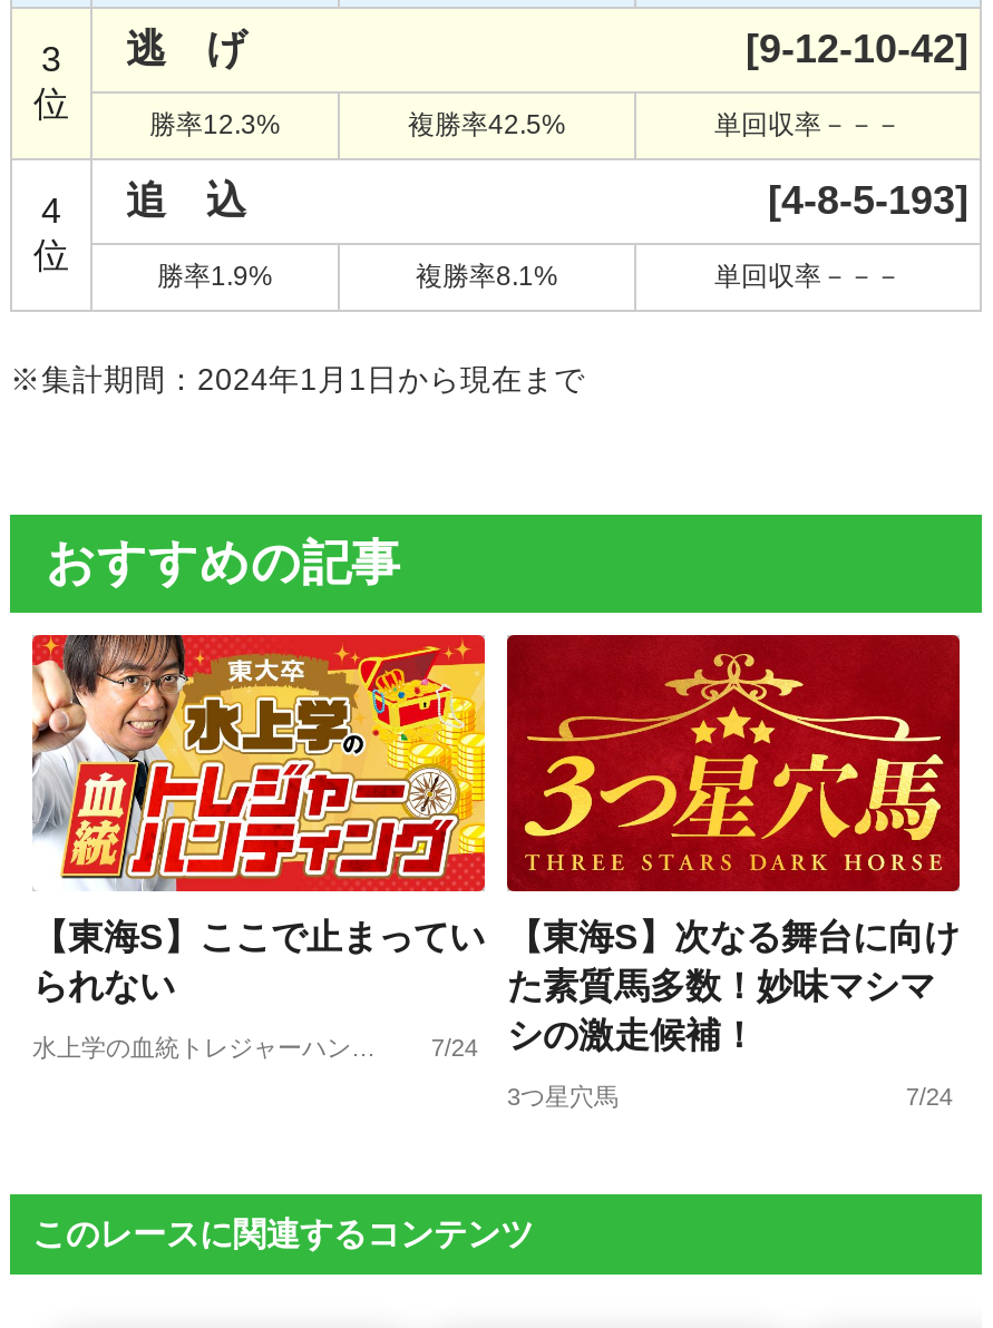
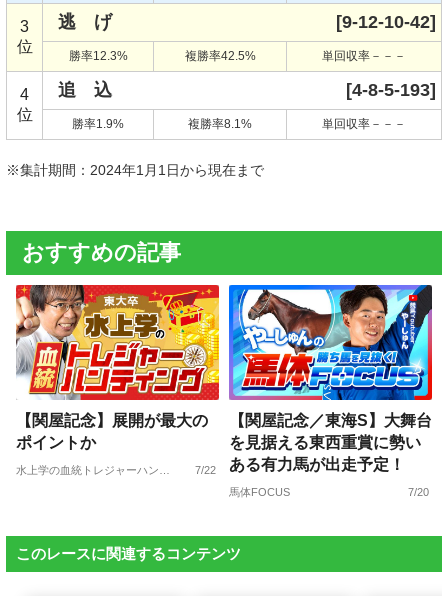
[505,633,962,1053] [image] | 【東海S】次なる舞台に向け | た素質馬多数！妙味マシマ | シの激走候補！ -> [228,284,433,472] [image] | 【関屋記念／東海S】大舞台 | を見据える東西重賞に勢い | ある有力馬が出走予定！
[32,917,485,1004] 【東海S】ここで止まってい | られない -> [16,411,208,450] 【関屋記念】展開が最大の | ポイントか
[431,1033,478,1060] 7/24 -> [195,463,216,475] 7/22
[507,1082,952,1109] 3つ星穴馬 | 7/24 -> [229,485,429,497] 馬体FOCUS | 7/20

